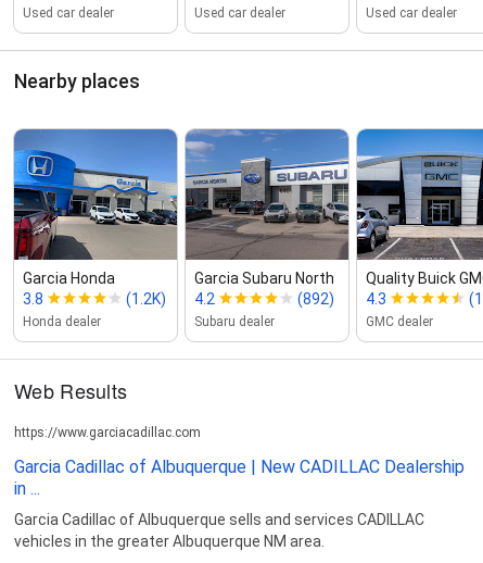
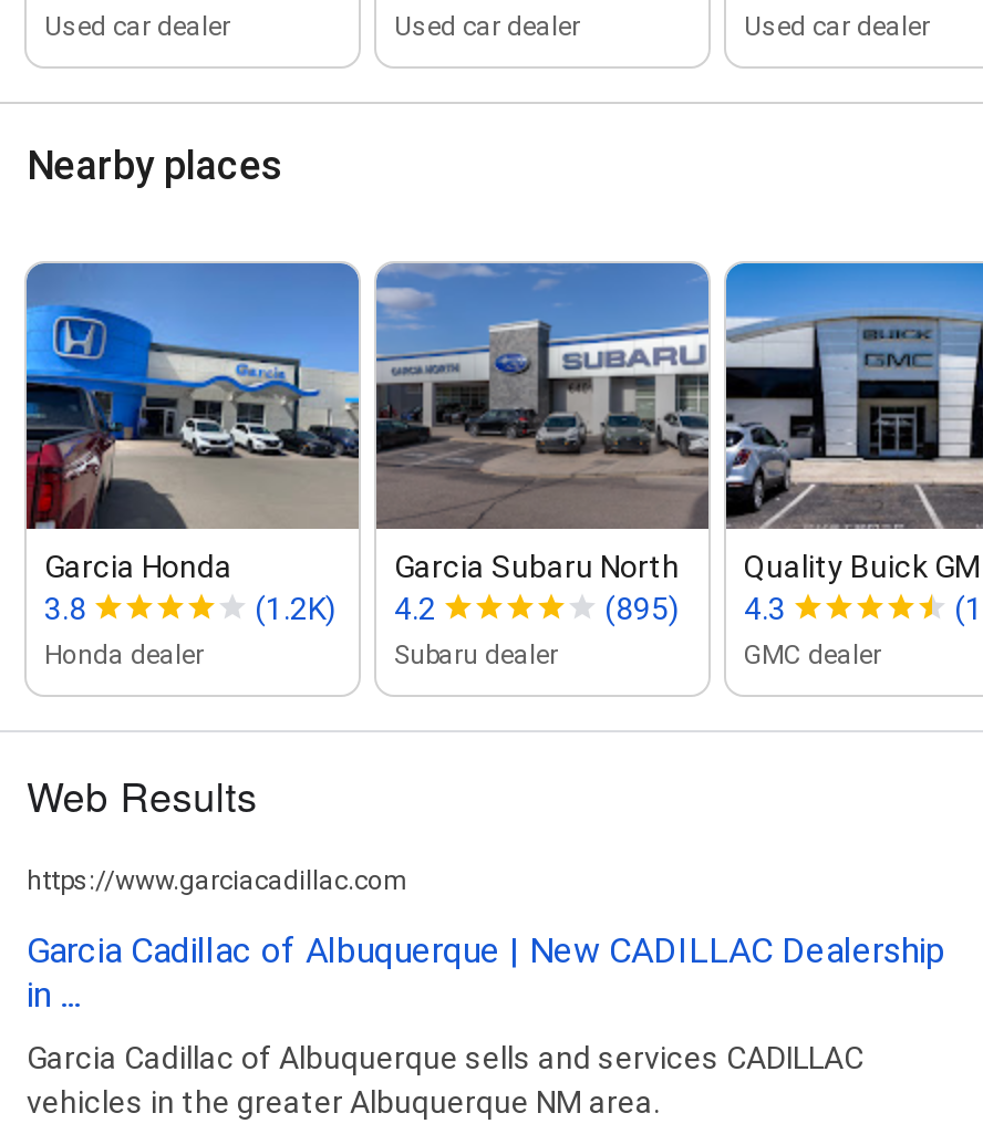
[297,290,386,307] (892) 4.3 -> [604,590,786,626] (895) 4.3

